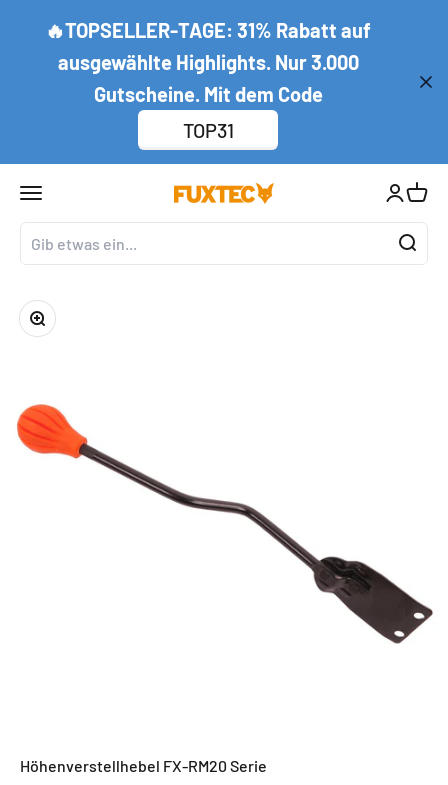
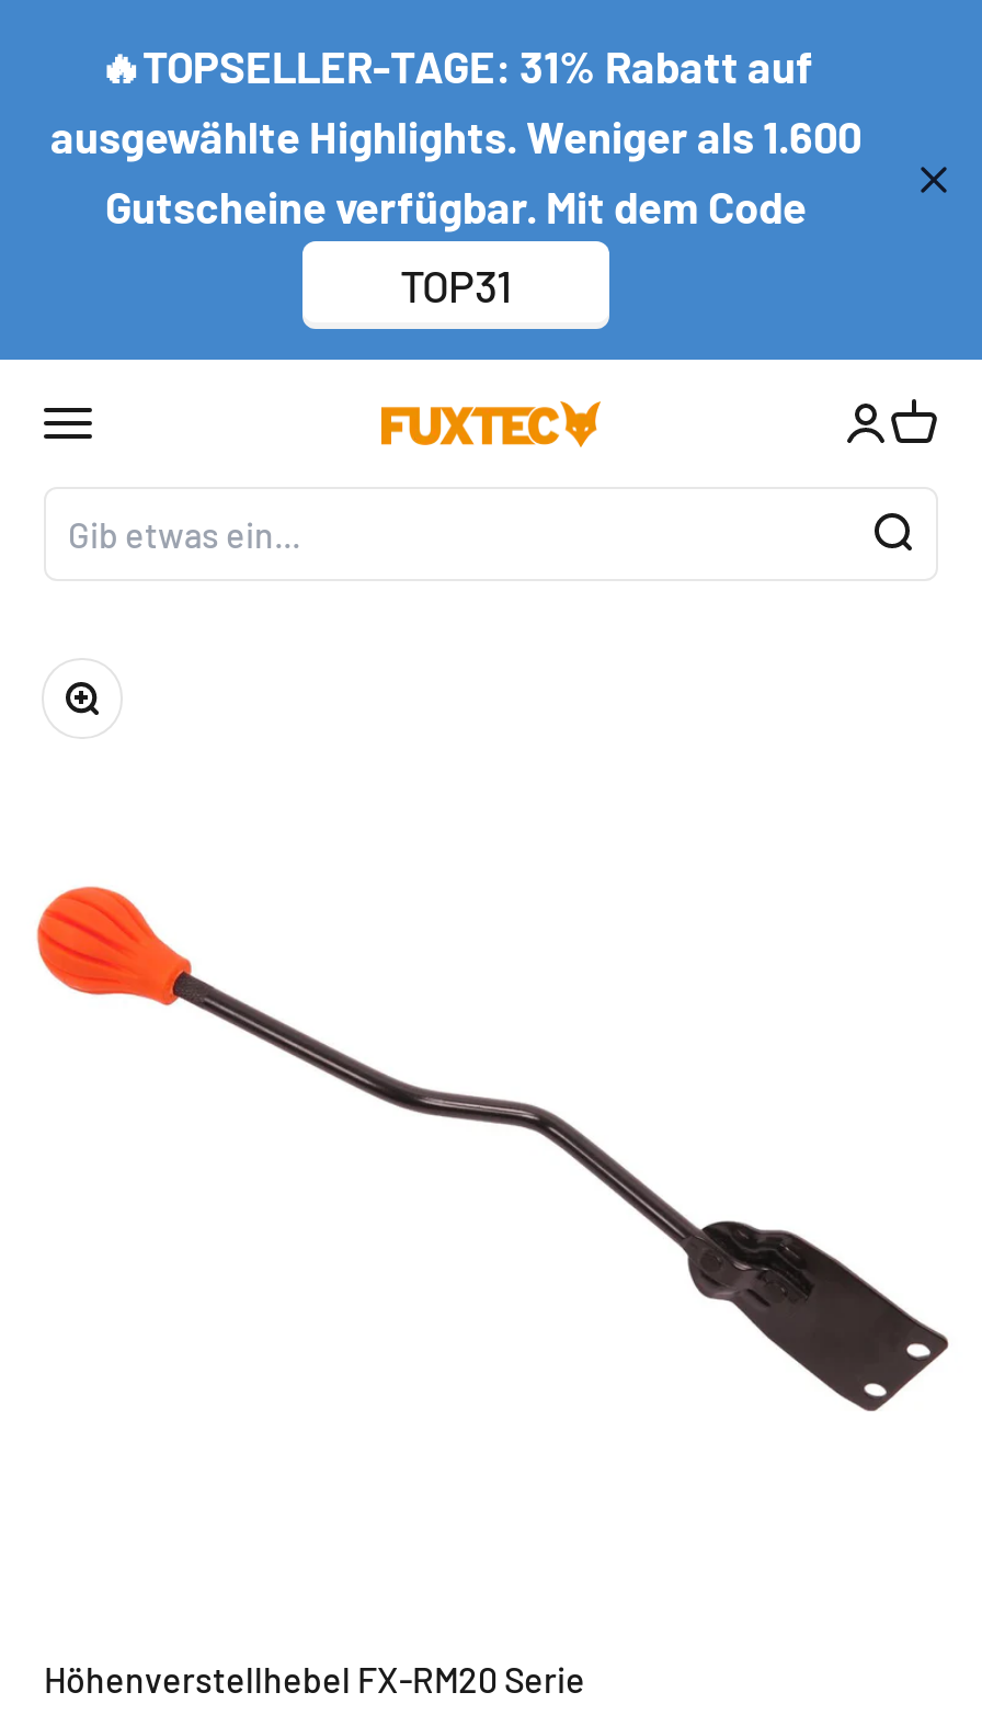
[57,50,358,106] ausgewählte Highlights. Nur 3.000 | Gutscheine. Mit dem Code -> [50,110,861,232] ausgewählte Highlights. Weniger als 1.600 | Gutscheine verfügbar. Mit dem Code

